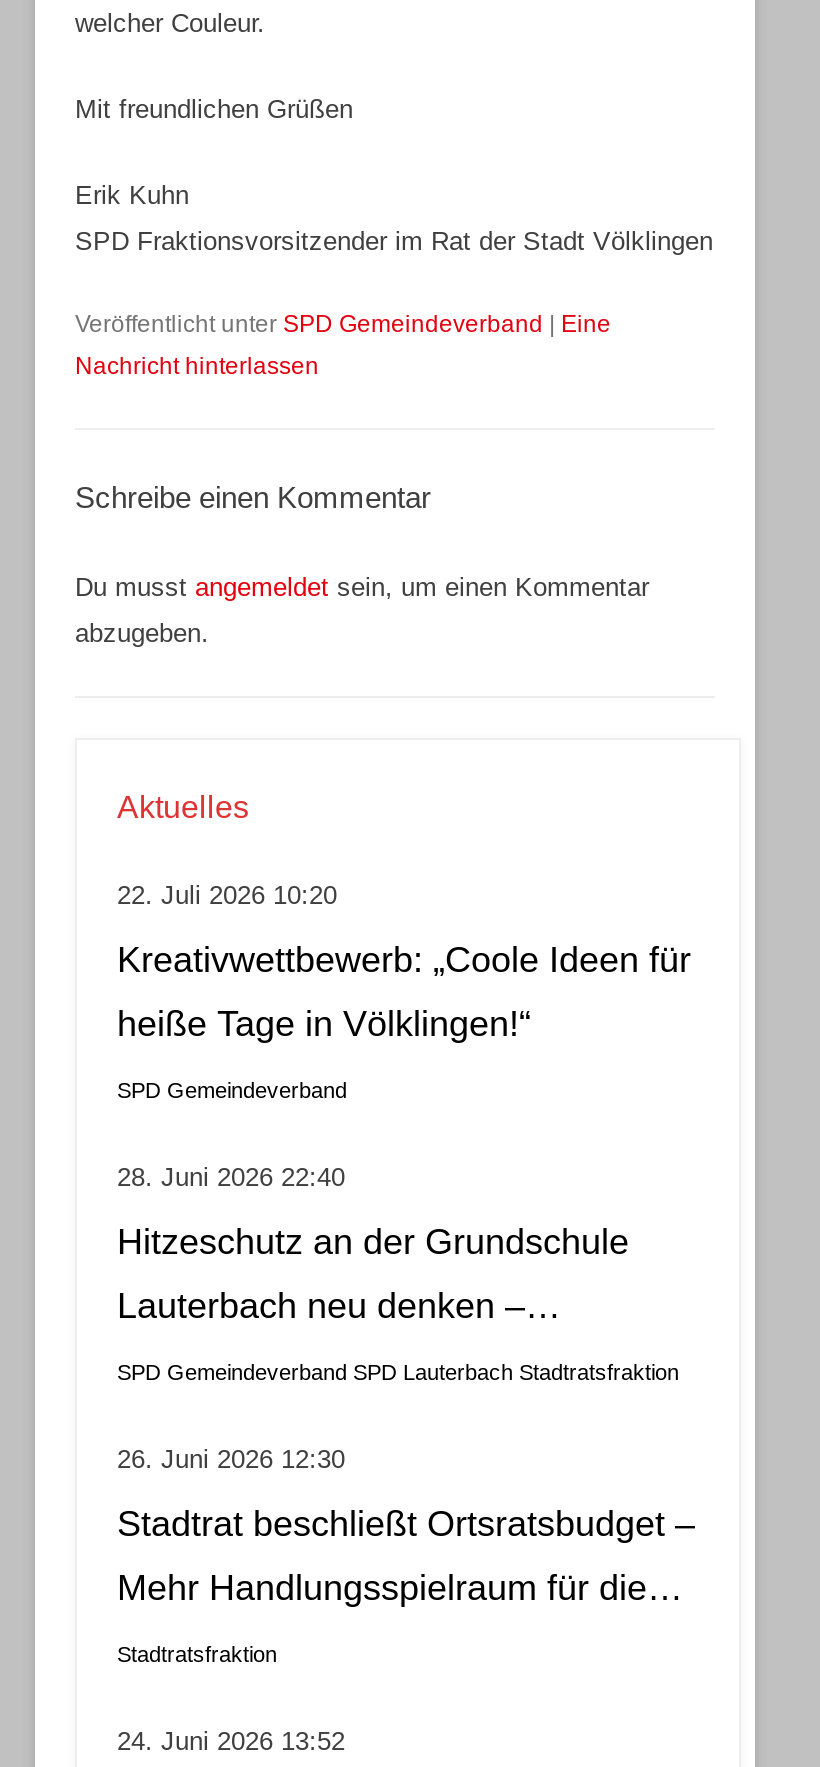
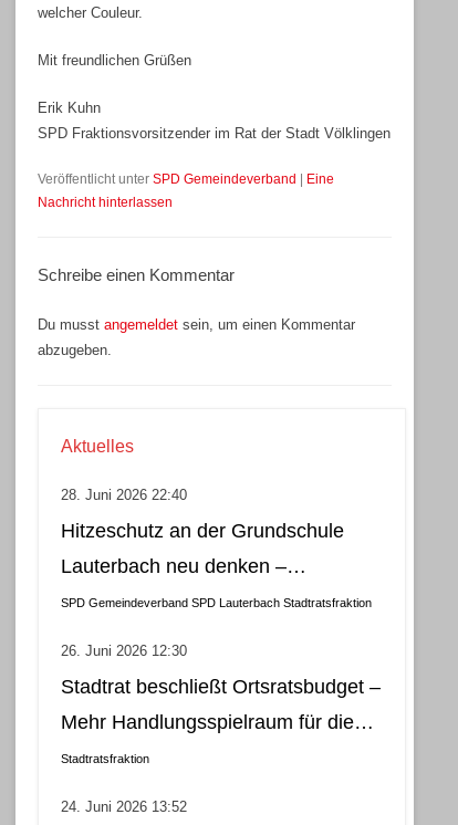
[117,880,691,1102] 22. Juli 2026 10:20 | Kreativwettbewerb: „Coole Ideen für | heiße Tage in Völklingen!“ | SPD Gemeindeverband -> none

